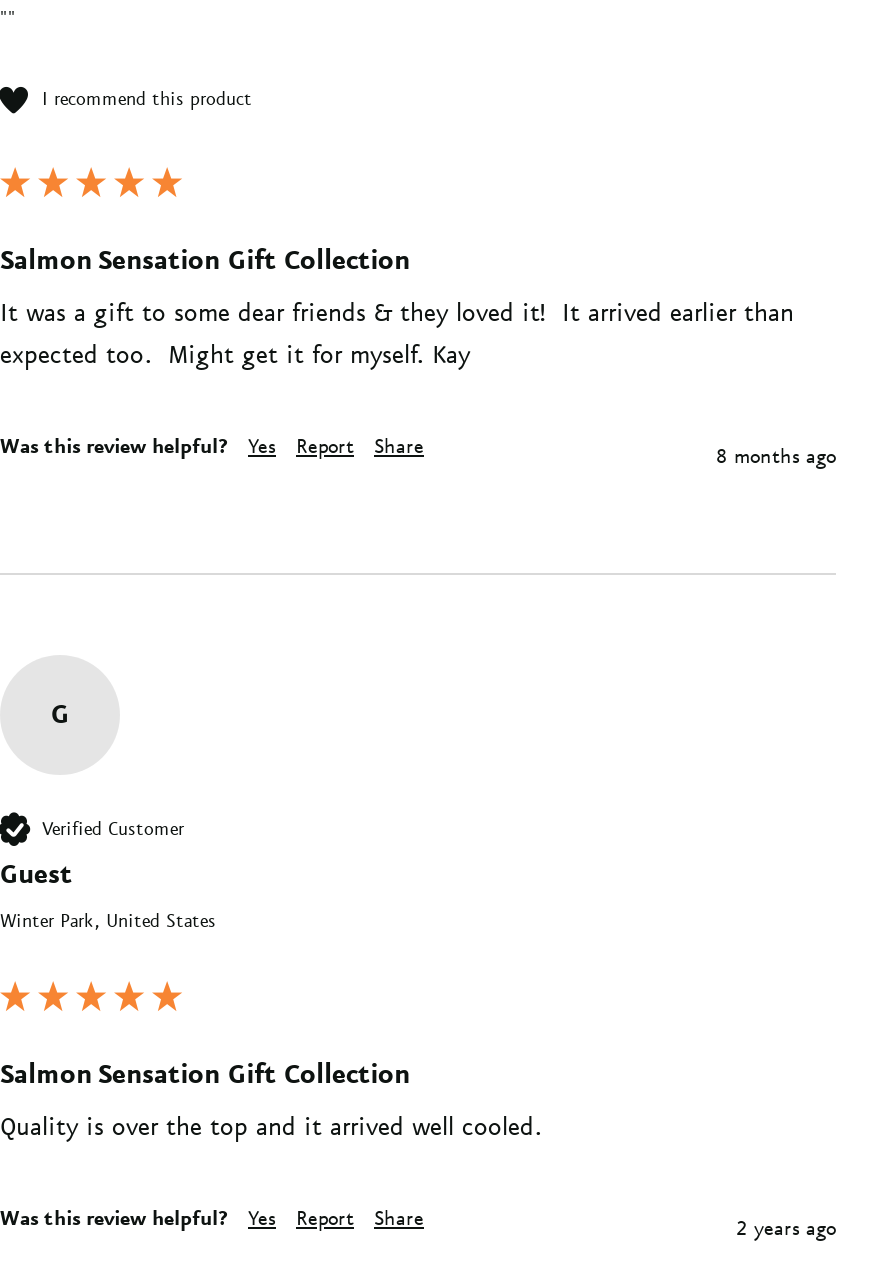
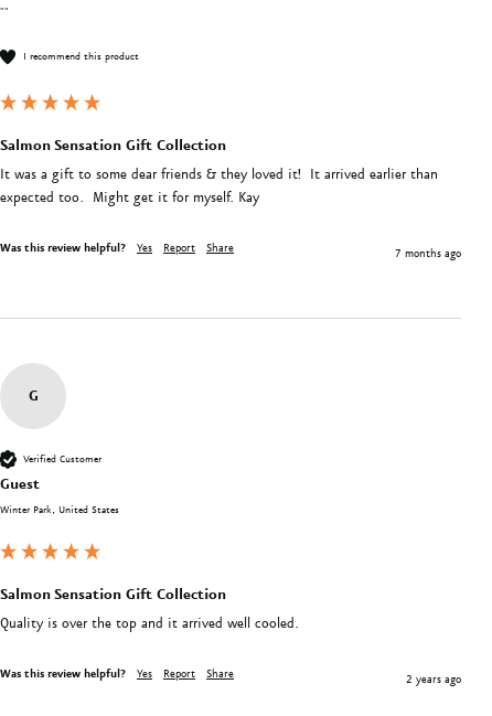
[716,445,836,469] 8 months ago -> [395,247,461,260] 7 months ago

